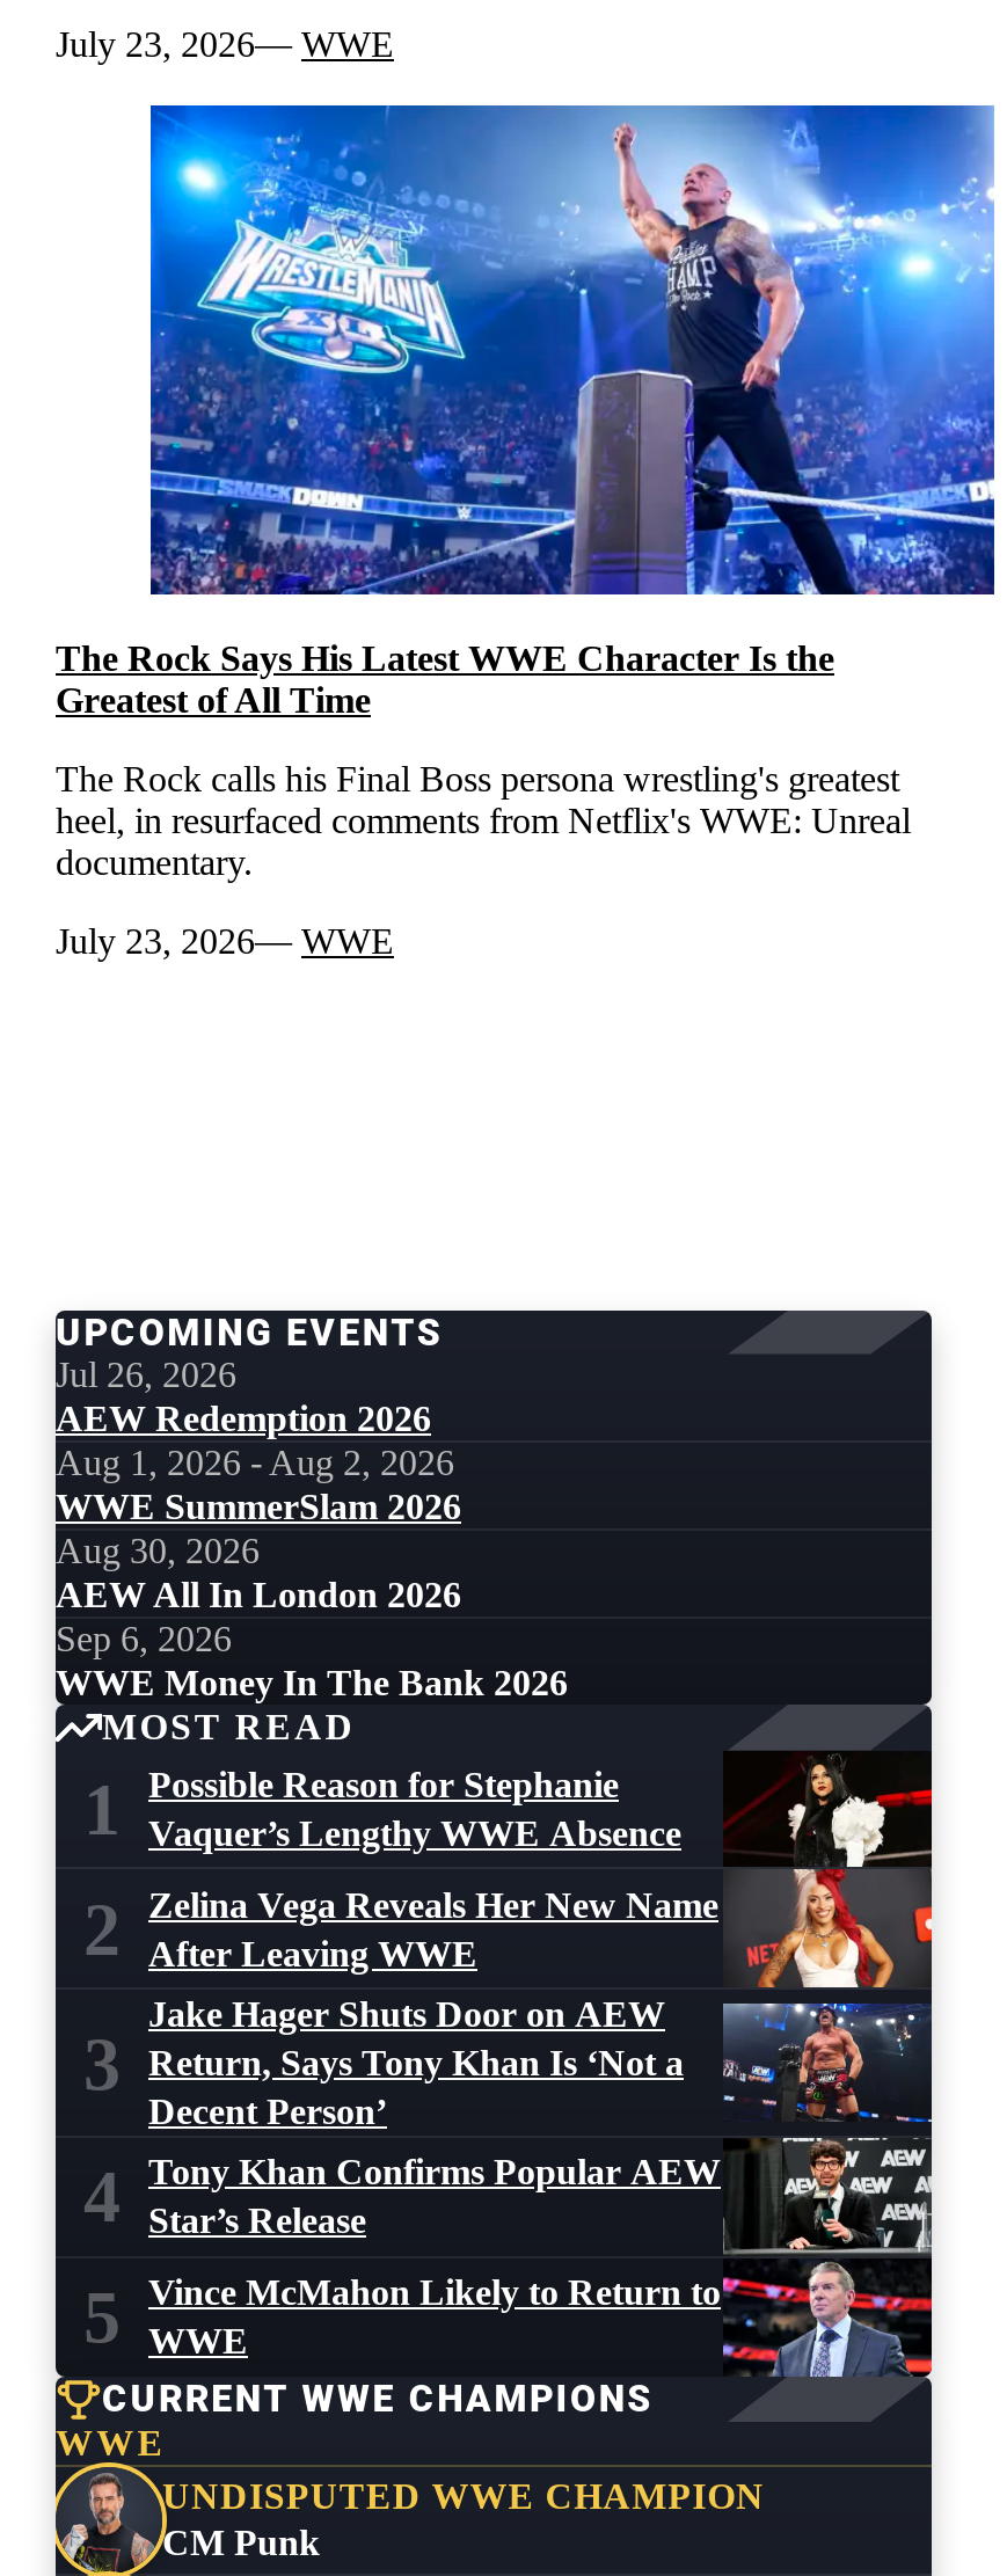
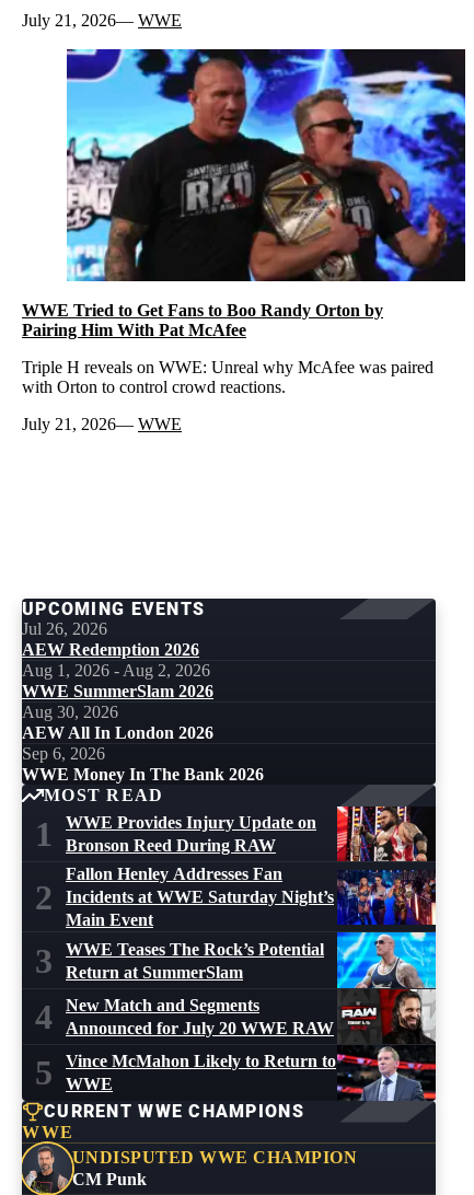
[56,24,394,64] July 23, 2026 WWE -> [22,11,182,29] July 21, 2026 WWE
[56,103,997,719] [image] | The Rock Says His Latest WWE Character Is the | Greatest of All Time -> [22,48,466,339] [image] | WWE Tried to Get Fans to Boo Randy Orton by | Pairing Him With Pat McAfee
[56,758,911,881] The Rock calls his Final Boss persona wrestling's greatest | heel, in resurfaced comments from Netflix's WWE: Unreal | documentary. -> [22,358,433,396] Triple H reveals on WWE: Unreal why McAfee was paired | with Orton to control crowd reactions.
[56,921,394,960] July 23, 2026 WWE -> [22,415,182,433] July 21, 2026 WWE
[148,1751,934,2256] [image] | Zelina Vega Reveals Her New Name | After Leaving WWE -> [66,805,437,1044] [image] | Fallon Henley Addresses Fan | Incidents at WWE Saturday Night’s | Main Event
[148,1765,681,1853] Possible Reason for Stephanie | Vaquer’s Lengthy WWE Absence -> [66,813,316,855] WWE Provides Injury Update on | Bronson Reed During RAW
[148,1995,684,2131] Jake Hager Shuts Door on AEW | Return, Says Tony Khan Is ‘Not a | Decent Person’ -> [66,940,324,981] WWE Teases The Rock’s Potential | Return at SummerSlam
[148,2153,721,2241] Tony Khan Confirms Popular AEW | Star’s Release -> [66,996,334,1037] New Match and Segments | Announced for July 20 WWE RAW

